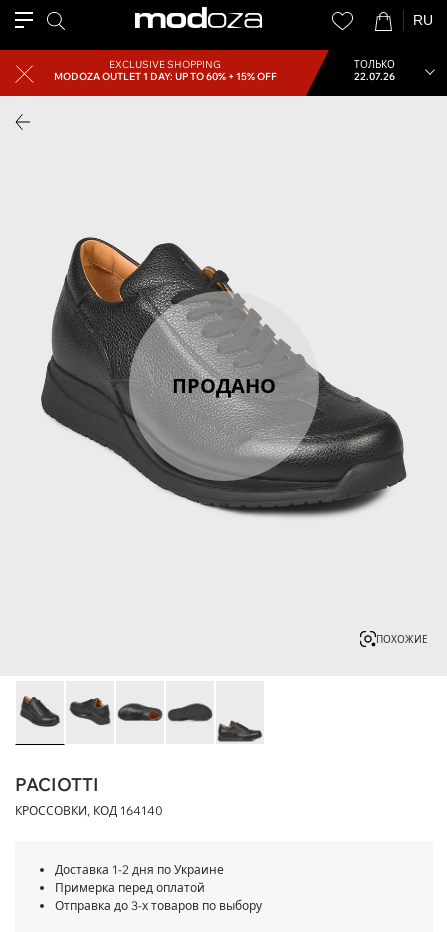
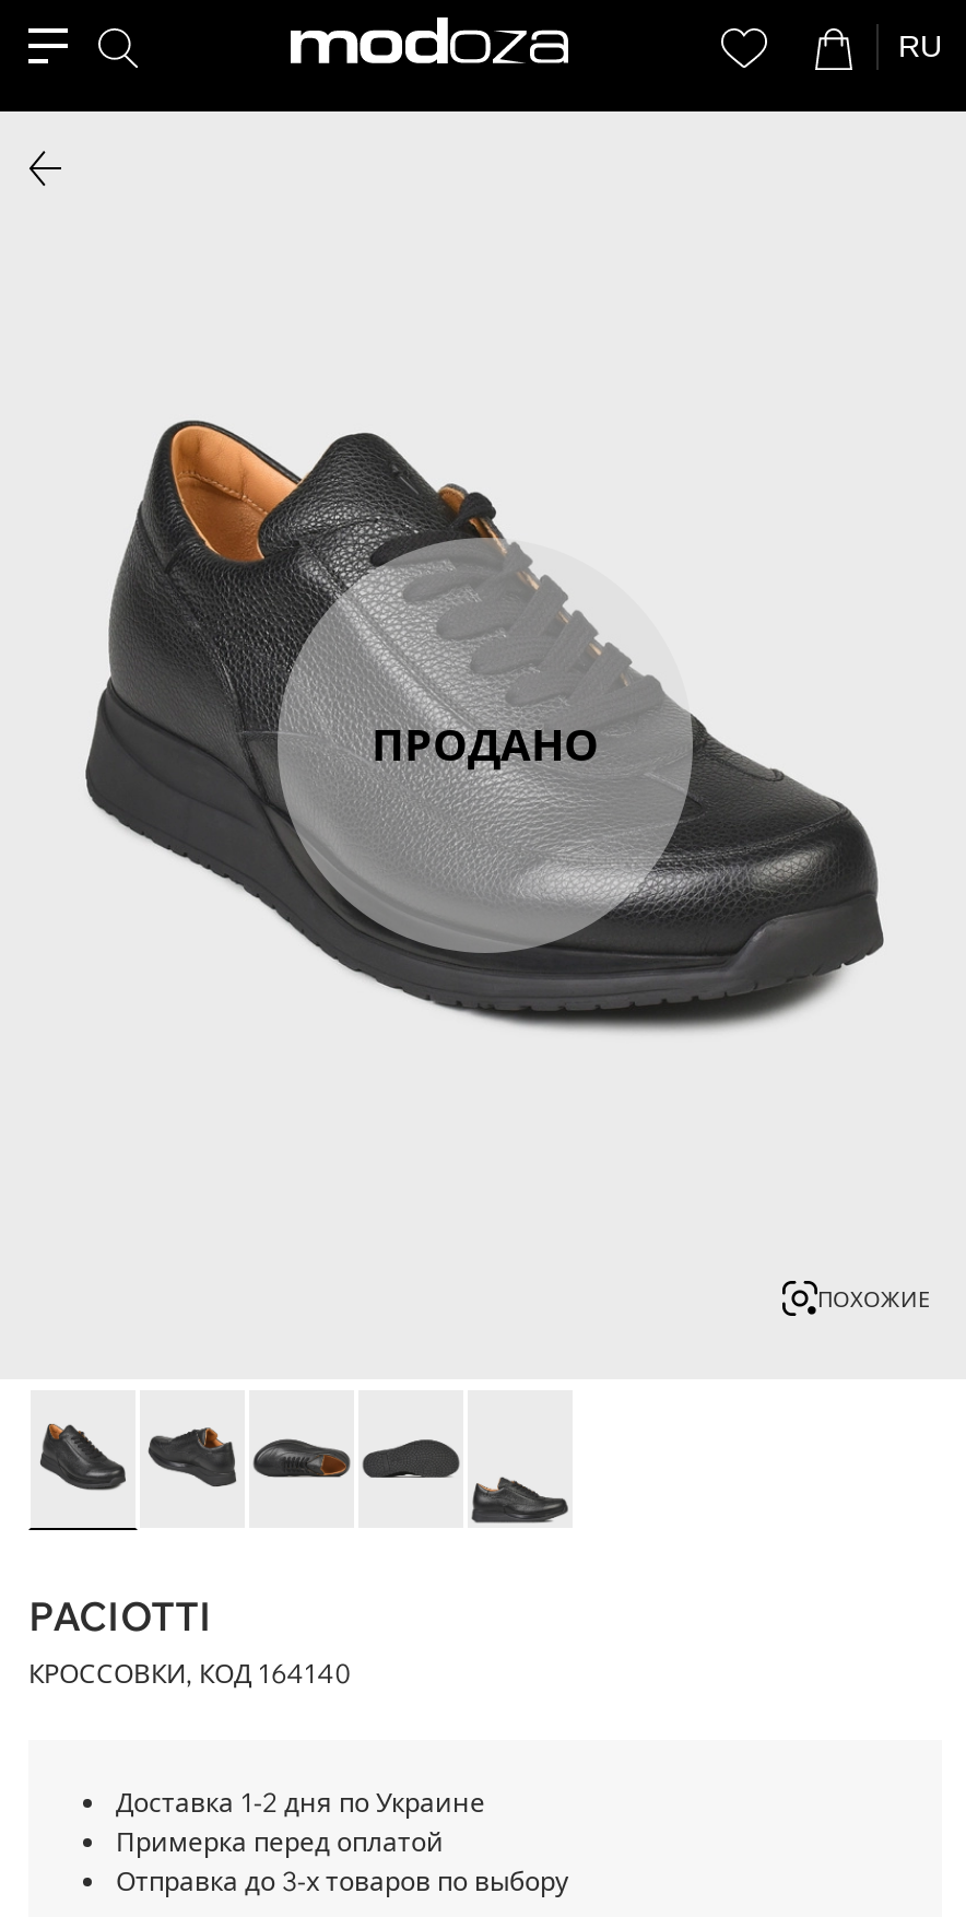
[3,49,339,97] [image] | EXCLUSIVE SHOPPING | MODOZA OUTLET 1 DAY: UP TO 60% + 15% OFF -> none
[353,58,394,83] ТОЛЬКО | 22.07.26 -> none

